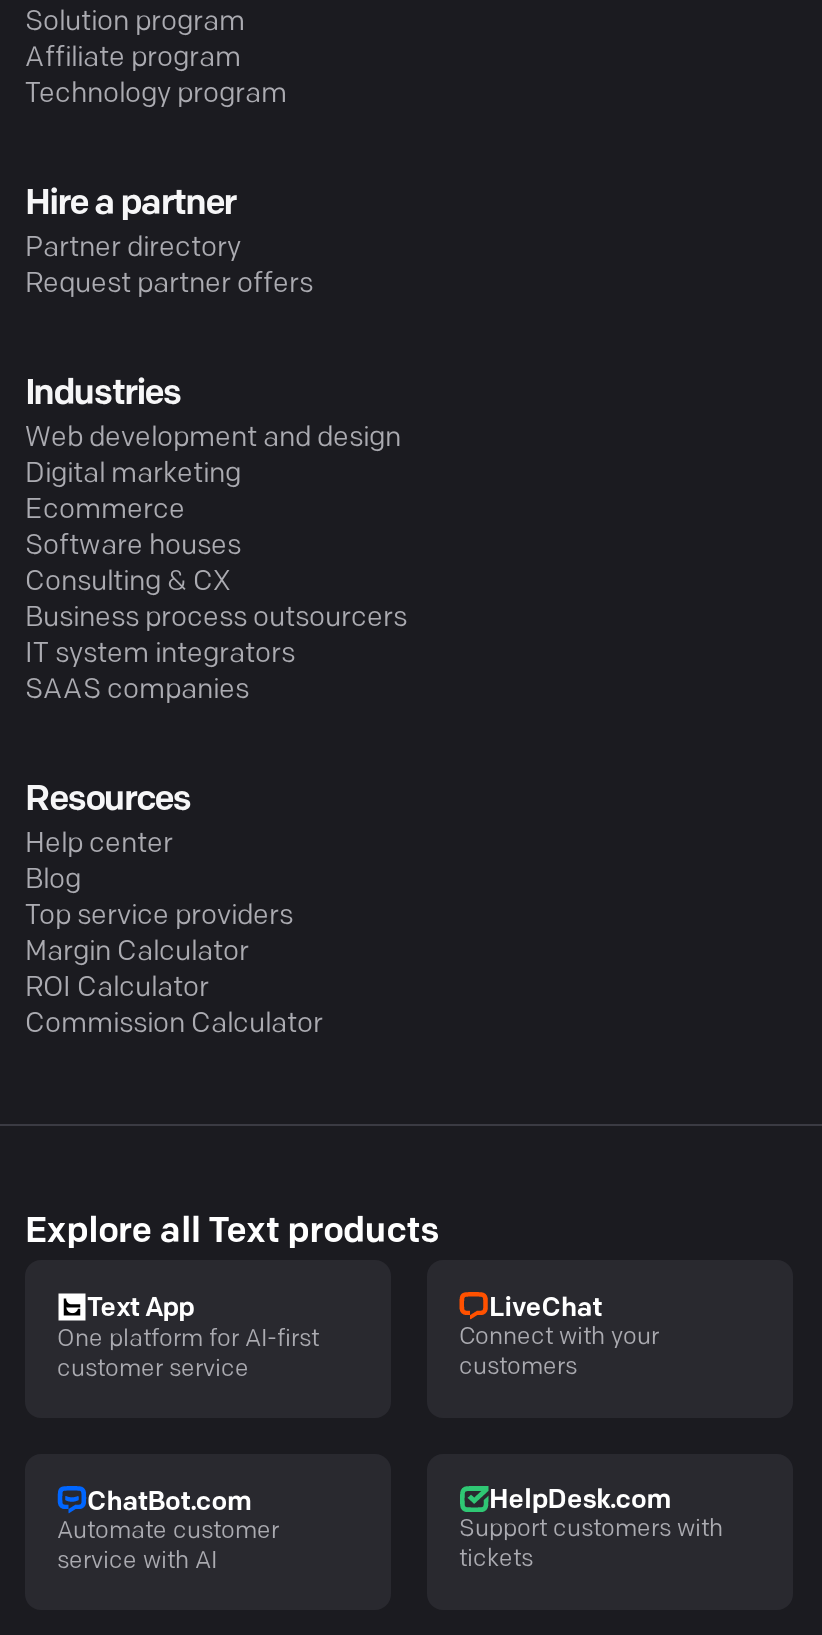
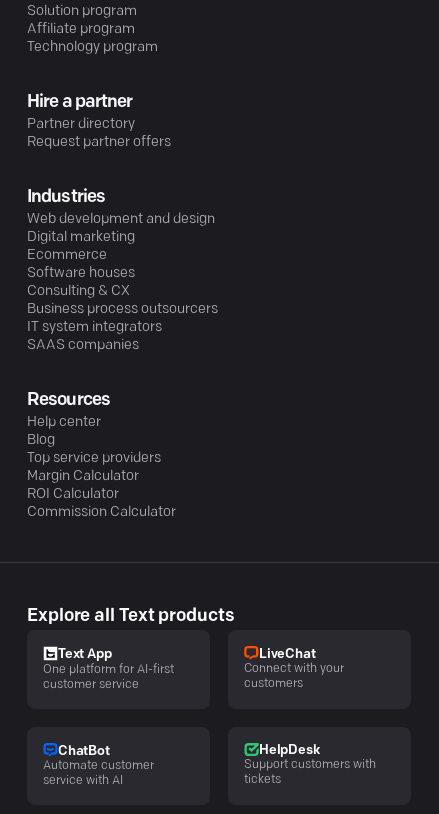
[87,1489,251,1515] ChatBot.com -> [58,745,110,758] ChatBot
[489,1488,670,1514] HelpDesk.com -> [259,744,319,757] HelpDesk

